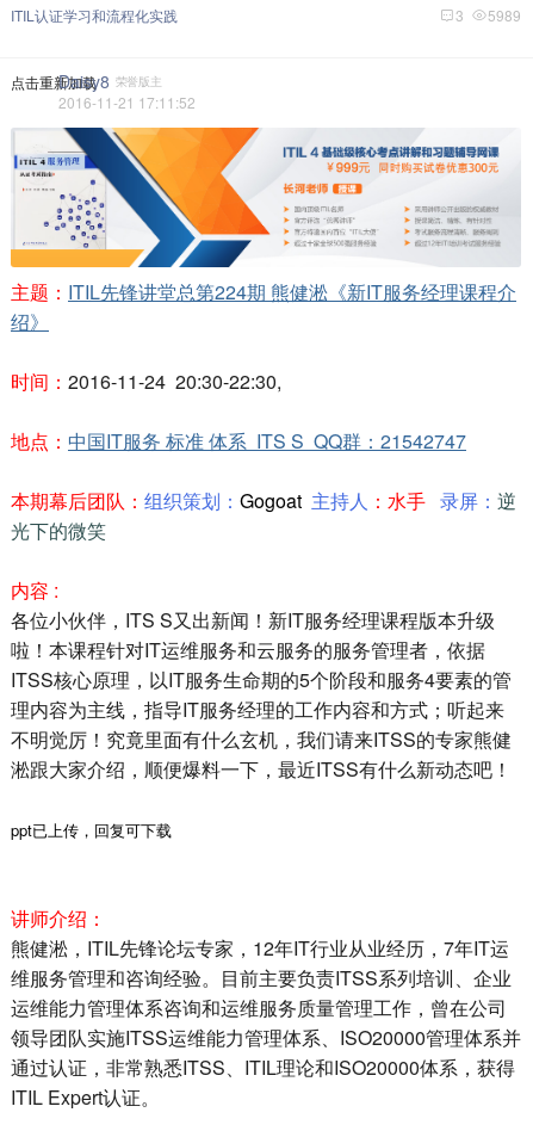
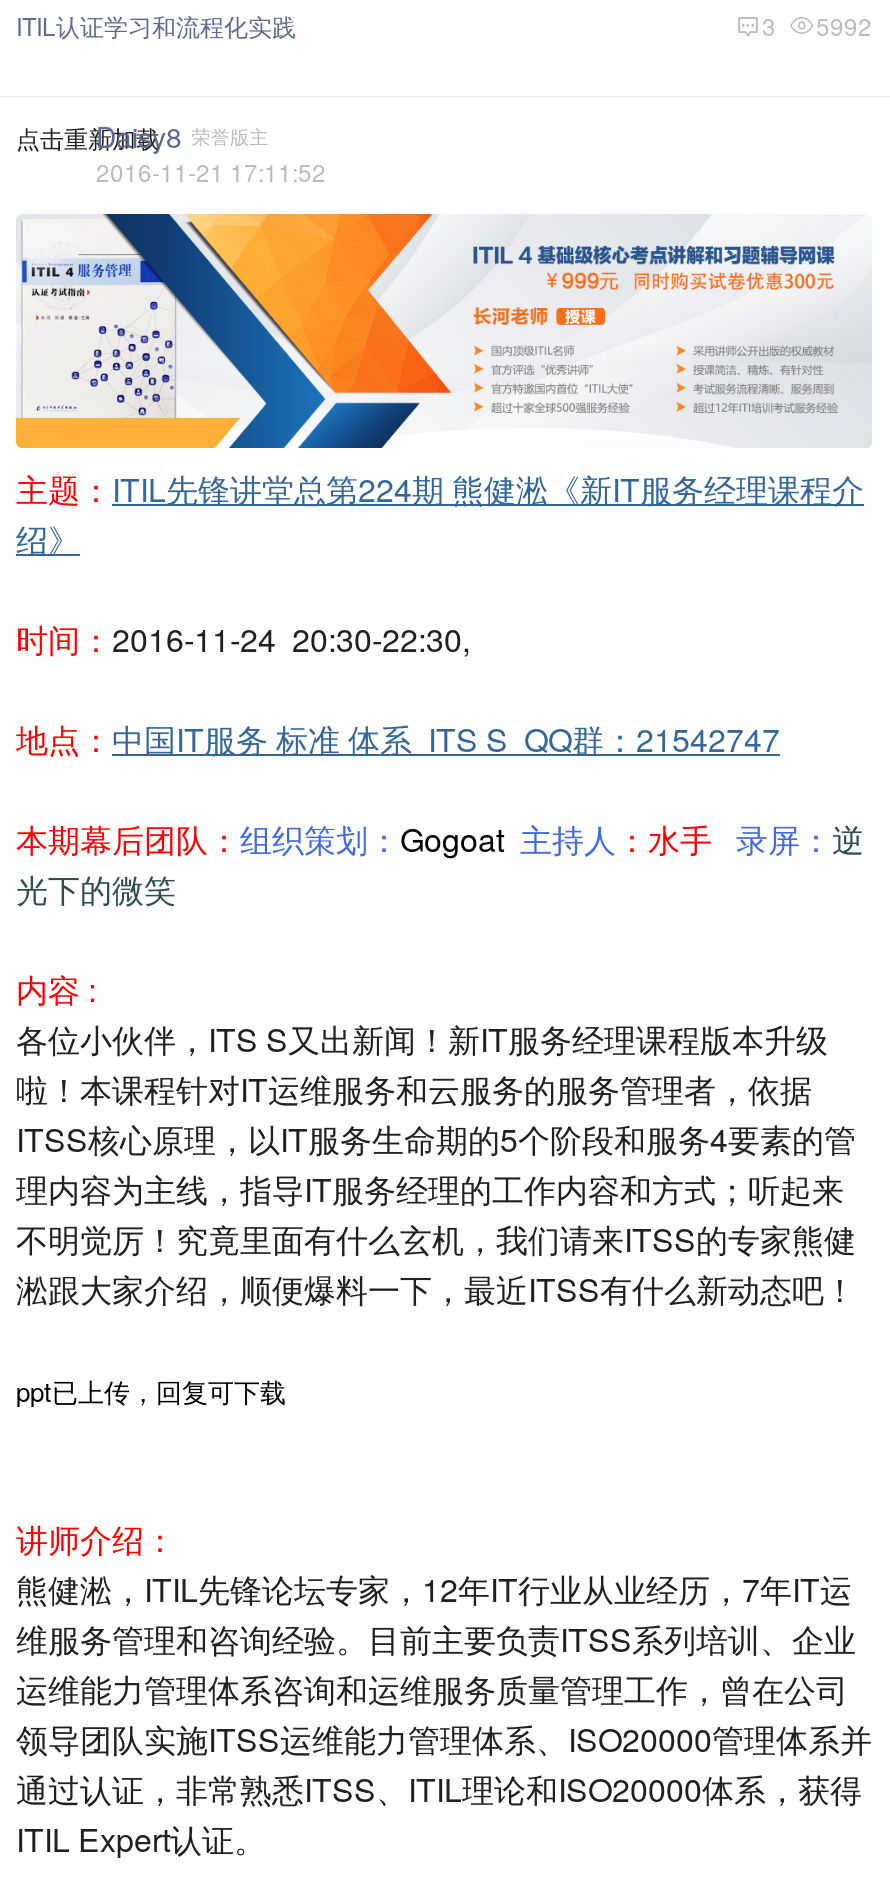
[455,5,521,25] 3 5989 -> [762,8,872,42] 3 5992

